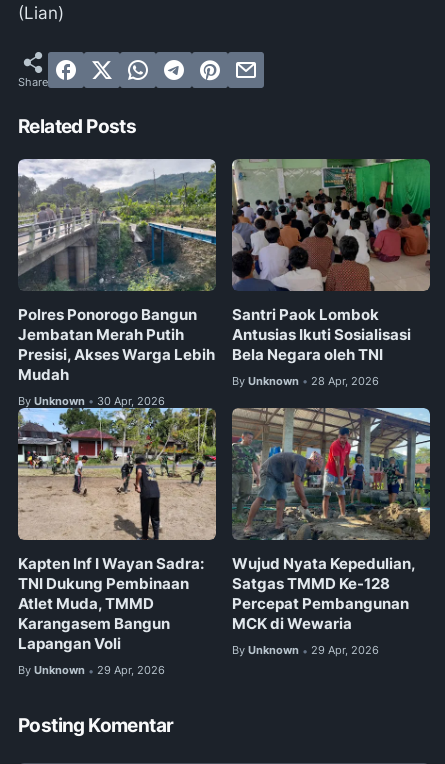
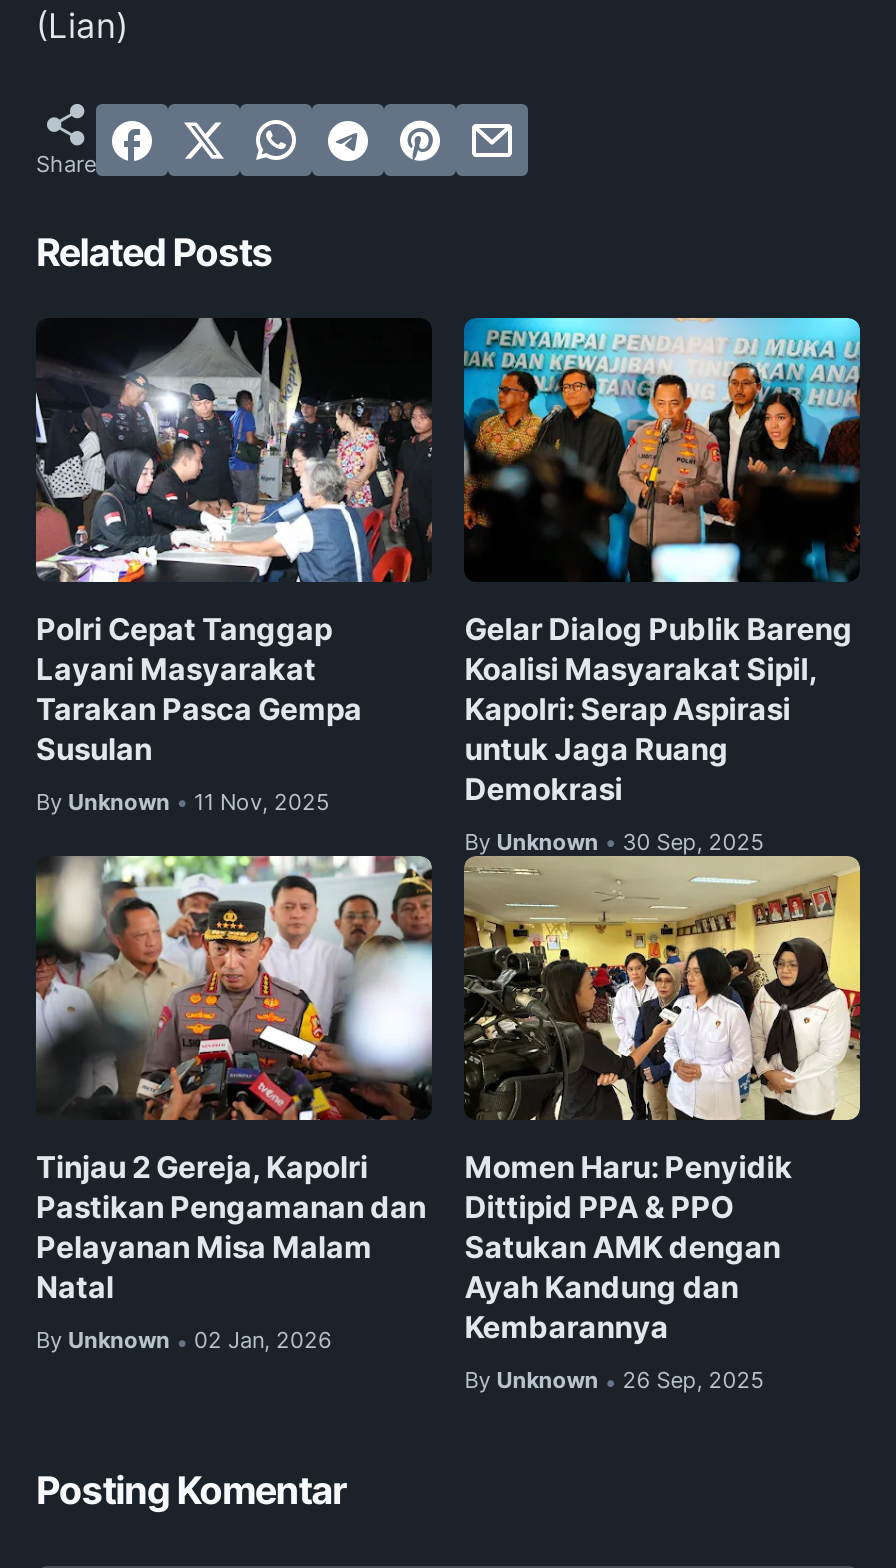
[17,158,217,384] [image] | Polres Ponorogo Bangun | Jembatan Merah Putih | Presisi, Akses Warga Lebih | Mudah -> [36,318,432,768] [image] | Polri Cepat Tanggap | Layani Masyarakat | Tarakan Pasca Gempa | Susulan
[231,158,431,364] [image] | Santri Paok Lombok | Antusias Ikuti Sosialisasi | Bela Negara oleh TNI -> [462,316,862,808] [image] | Gelar Dialog Publik Bareng | Koalisi Masyarakat Sipil, | Kapolri: Serap Aspirasi | untuk Jaga Ruang | Demokrasi
[232,374,379,388] By Unknown • 28 Apr, 2026 -> [464,828,764,857] By Unknown • 30 Sep, 2025
[18,394,165,408] By Unknown • 30 Apr, 2026 -> [36,788,330,817] By Unknown • 11 Nov, 2025
[17,407,217,653] [image] | Kapten Inf I Wayan Sadra: | TNI Dukung Pembinaan | Atlet Muda, TMMD | Karangasem Bangun | Lapangan Voli -> [36,856,434,1306] [image] | Tinjau 2 Gereja, Kapolri | Pastikan Pengamanan dan | Pelayanan Misa Malam | Natal
[232,407,431,633] [image] | Wujud Nyata Kepedulian, | Satgas TMMD Ke-128 | Percepat Pembangunan | MCK di Wewaria -> [464,856,862,1346] [image] | Momen Haru: Penyidik | Dittipid PPA & PPO | Satukan AMK dengan | Ayah Kandung dan | Kembarannya
[232,643,379,658] By Unknown • 29 Apr, 2026 -> [464,1366,764,1395] By Unknown • 26 Sep, 2025
[18,663,165,678] By Unknown • 29 Apr, 2026 -> [36,1326,332,1355] By Unknown • 02 Jan, 2026

